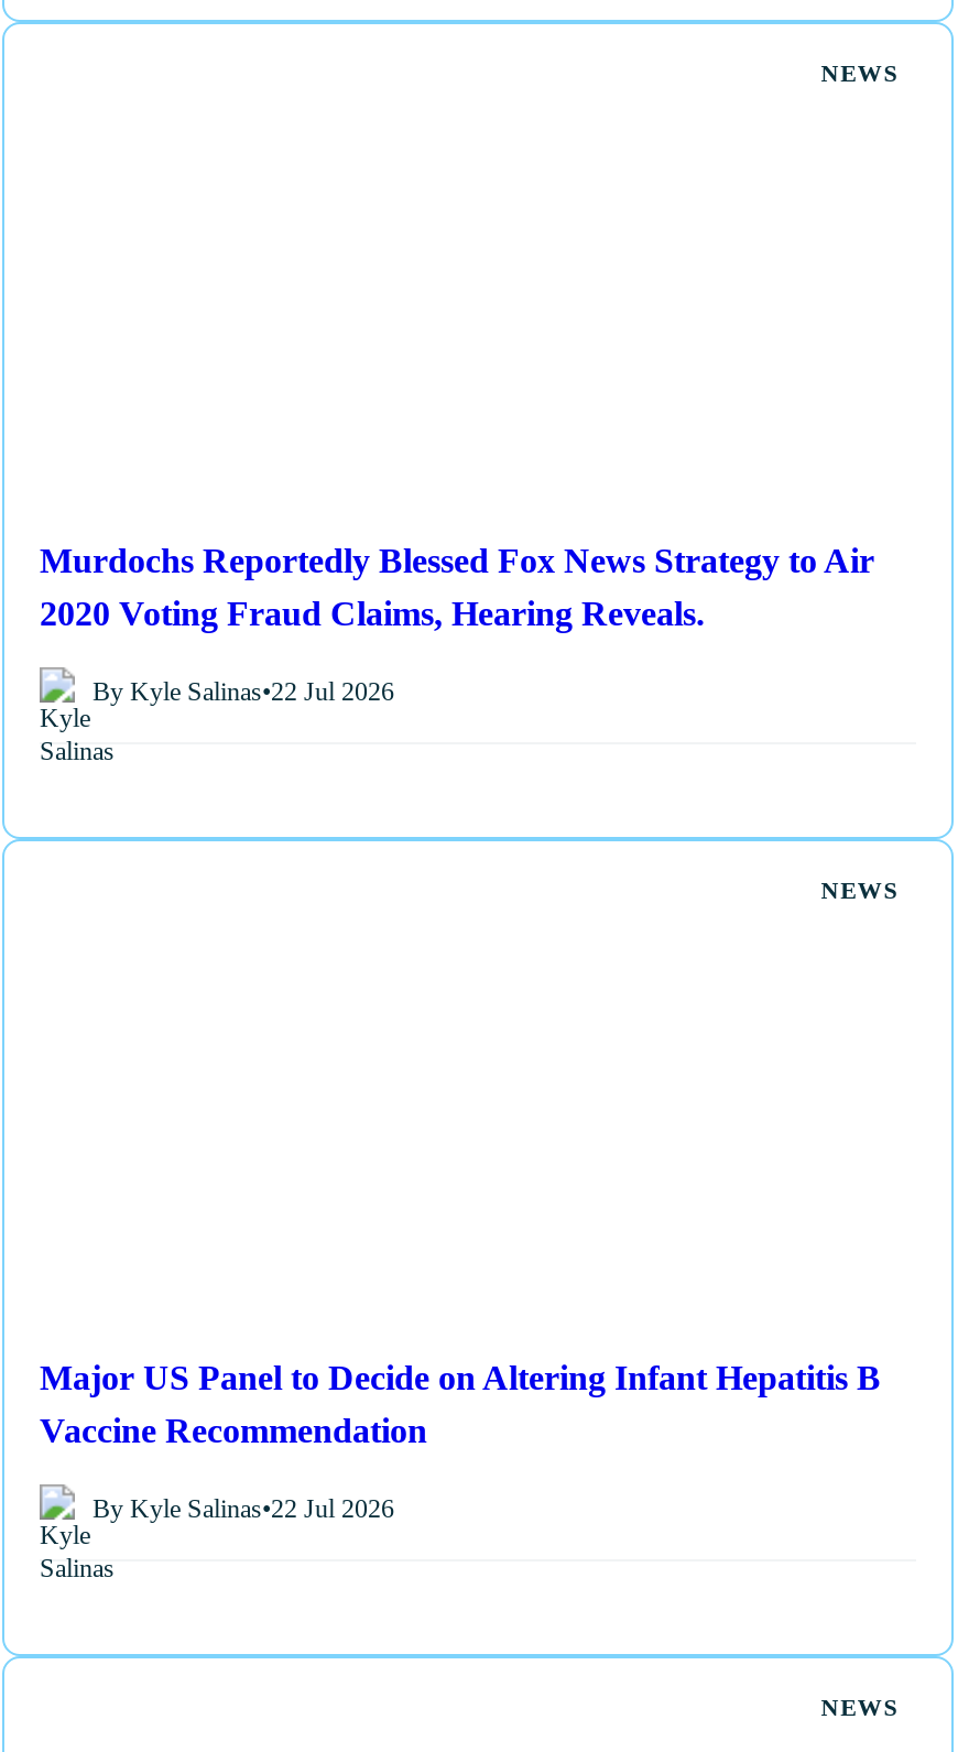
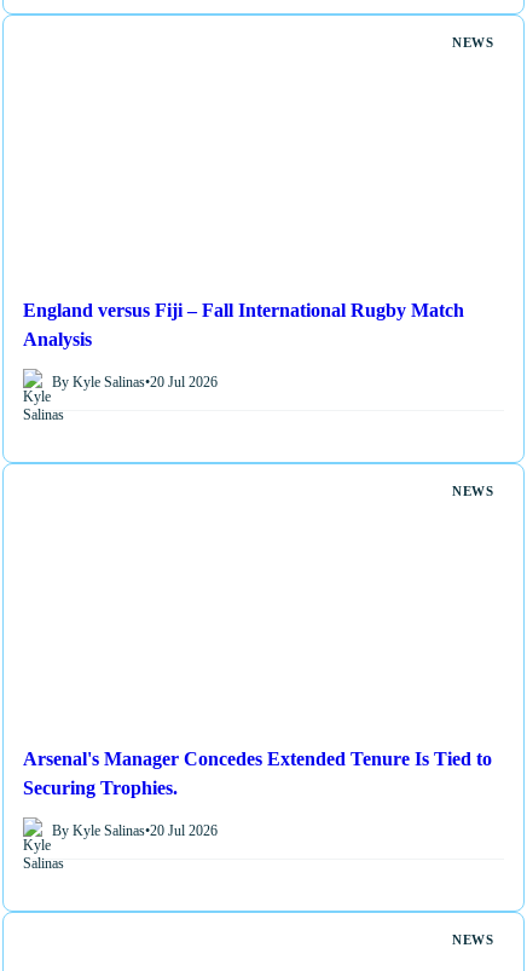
[40,541,874,631] Murdochs Reportedly Blessed Fox News Strategy to Air | 2020 Voting Fraud Claims, Hearing Reveals. -> [23,299,464,349] England versus Fiji – Fall International Rugby Match | Analysis
[92,676,394,707] By Kyle Salinas•22 Jul 2026 -> [52,374,218,391] By Kyle Salinas•20 Jul 2026
[40,1358,881,1448] Major US Panel to Decide on Altering Infant Hepatitis B | Vaccine Recommendation -> [23,748,492,798] Arsenal's Manager Concedes Extended Tenure Is Tied to | Securing Trophies.
[92,1493,394,1524] By Kyle Salinas•22 Jul 2026 -> [52,822,218,839] By Kyle Salinas•20 Jul 2026

